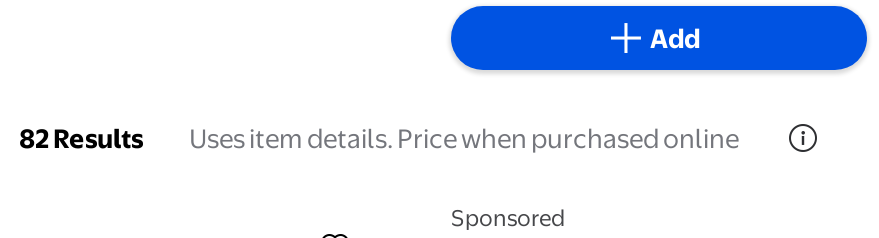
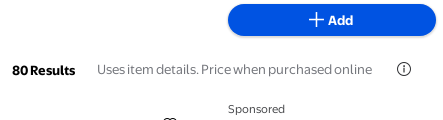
[19,121,739,154] 82 Results Uses item details. Price when purchased online -> [12,61,372,78] 80 Results Uses item details. Price when purchased online

